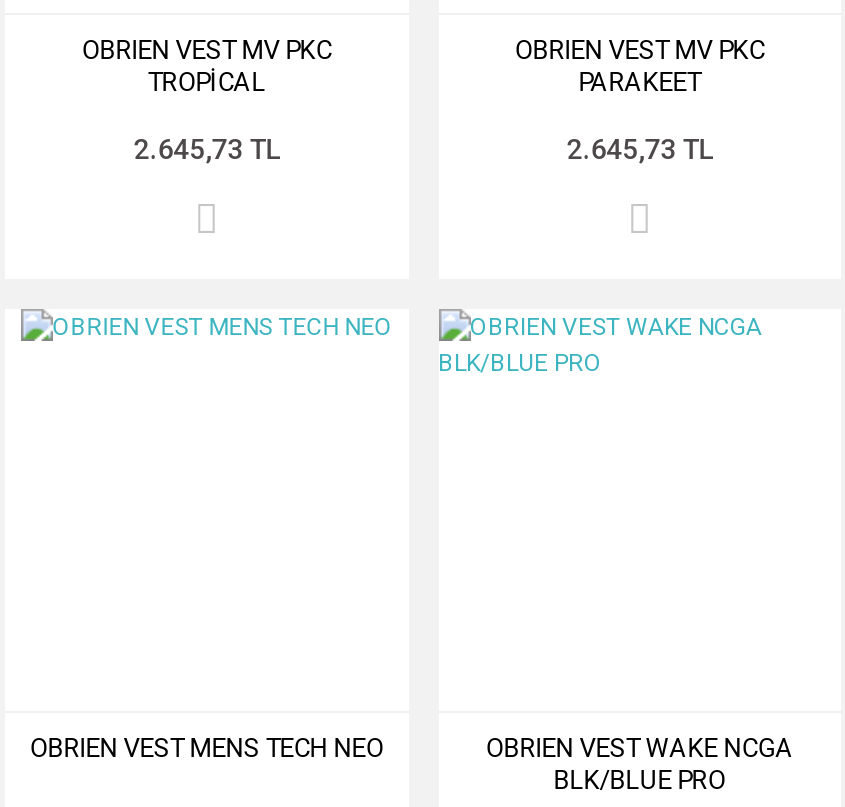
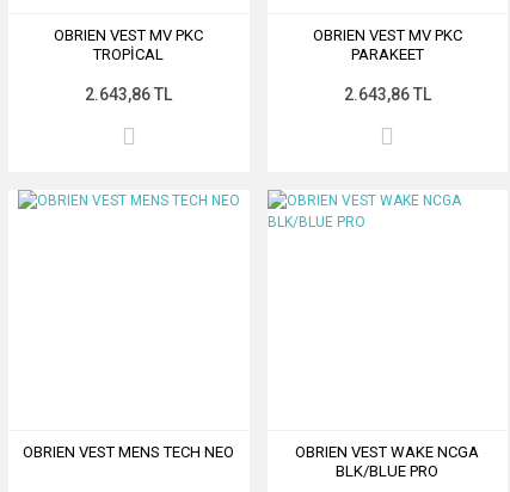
[133,132,279,164] 2.645,73 TL -> [85,84,172,103] 2.643,86 TL
[567,132,713,164] 2.645,73 TL -> [344,84,431,103] 2.643,86 TL

